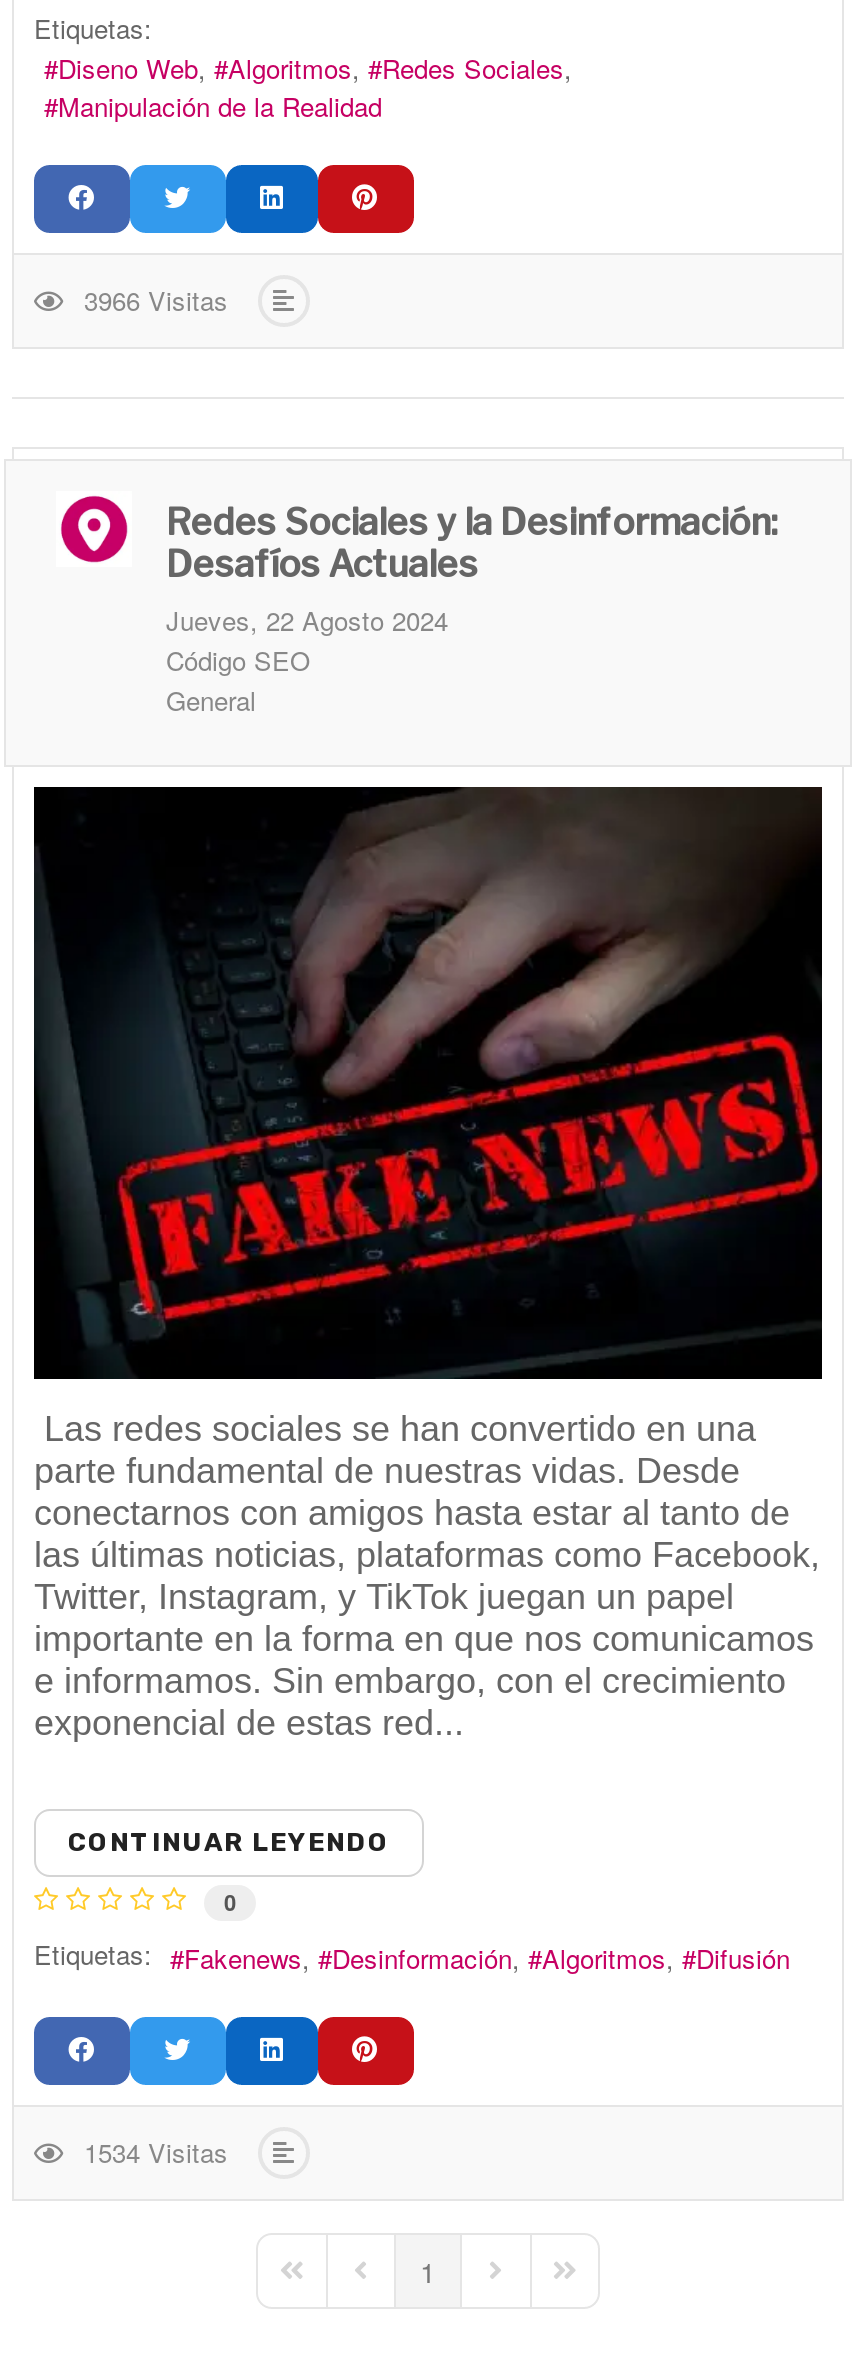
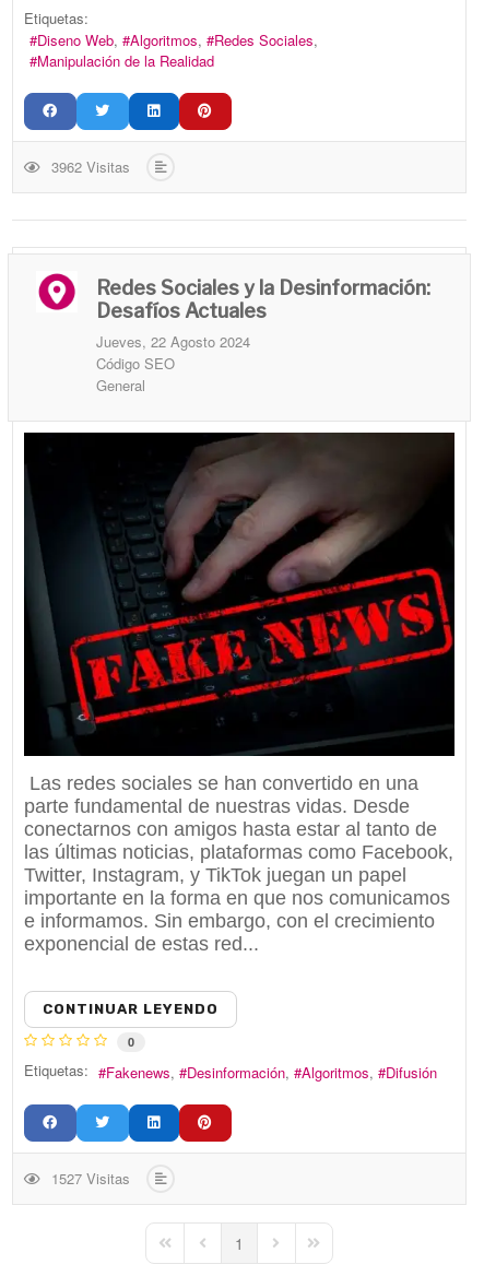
[68,281,228,319] 3966 Visitas -> [43,156,130,177] 3962 Visitas
[68,2133,228,2171] 1534 Visitas -> [43,1168,130,1188] 1527 Visitas

